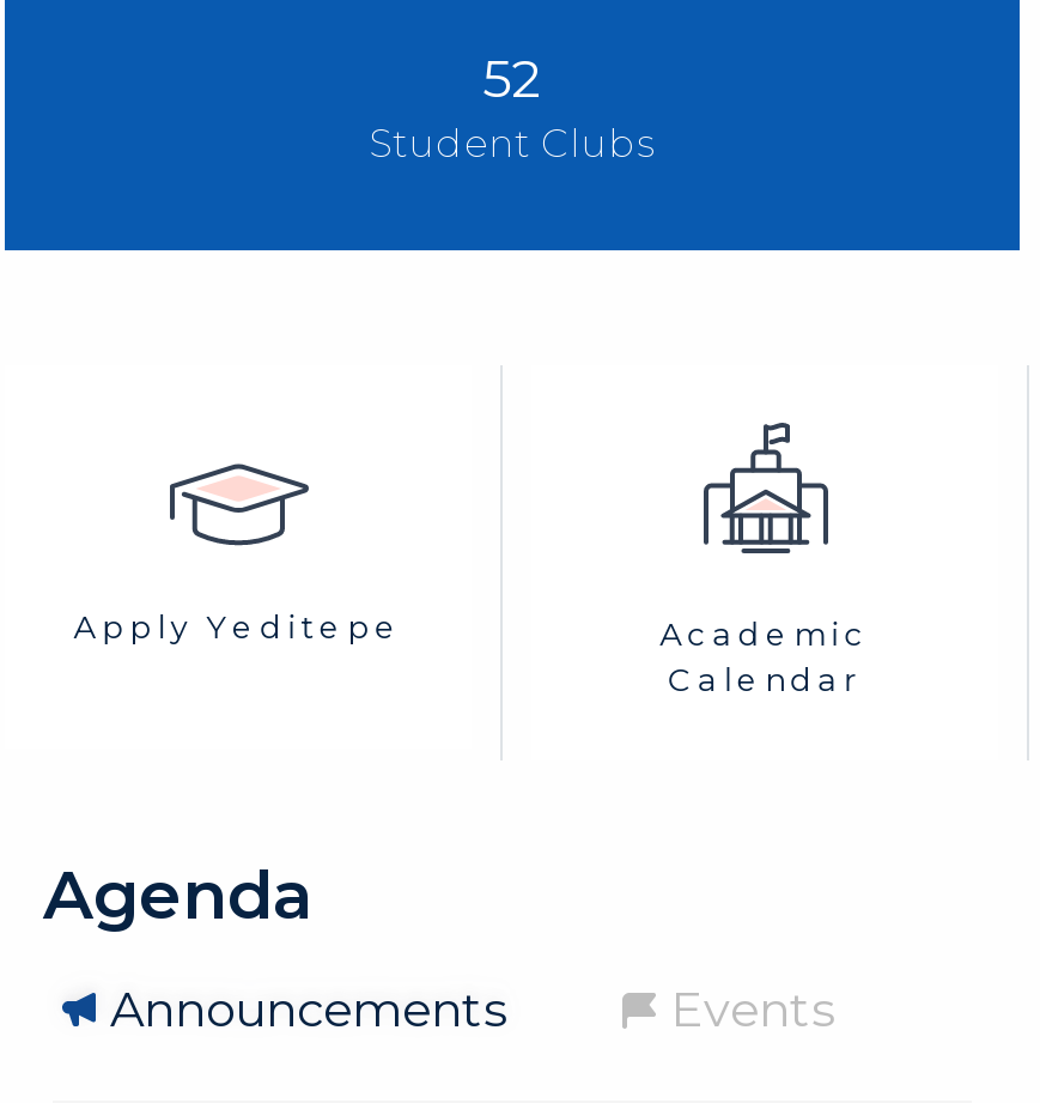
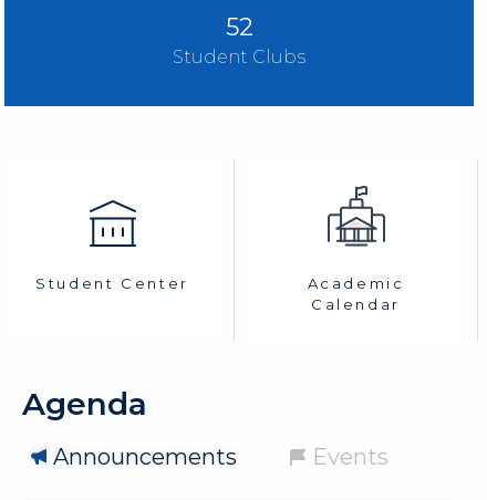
[74,454,403,646] [image] | Apply Yeditepe -> [36,199,189,293] [image] | Student Center

